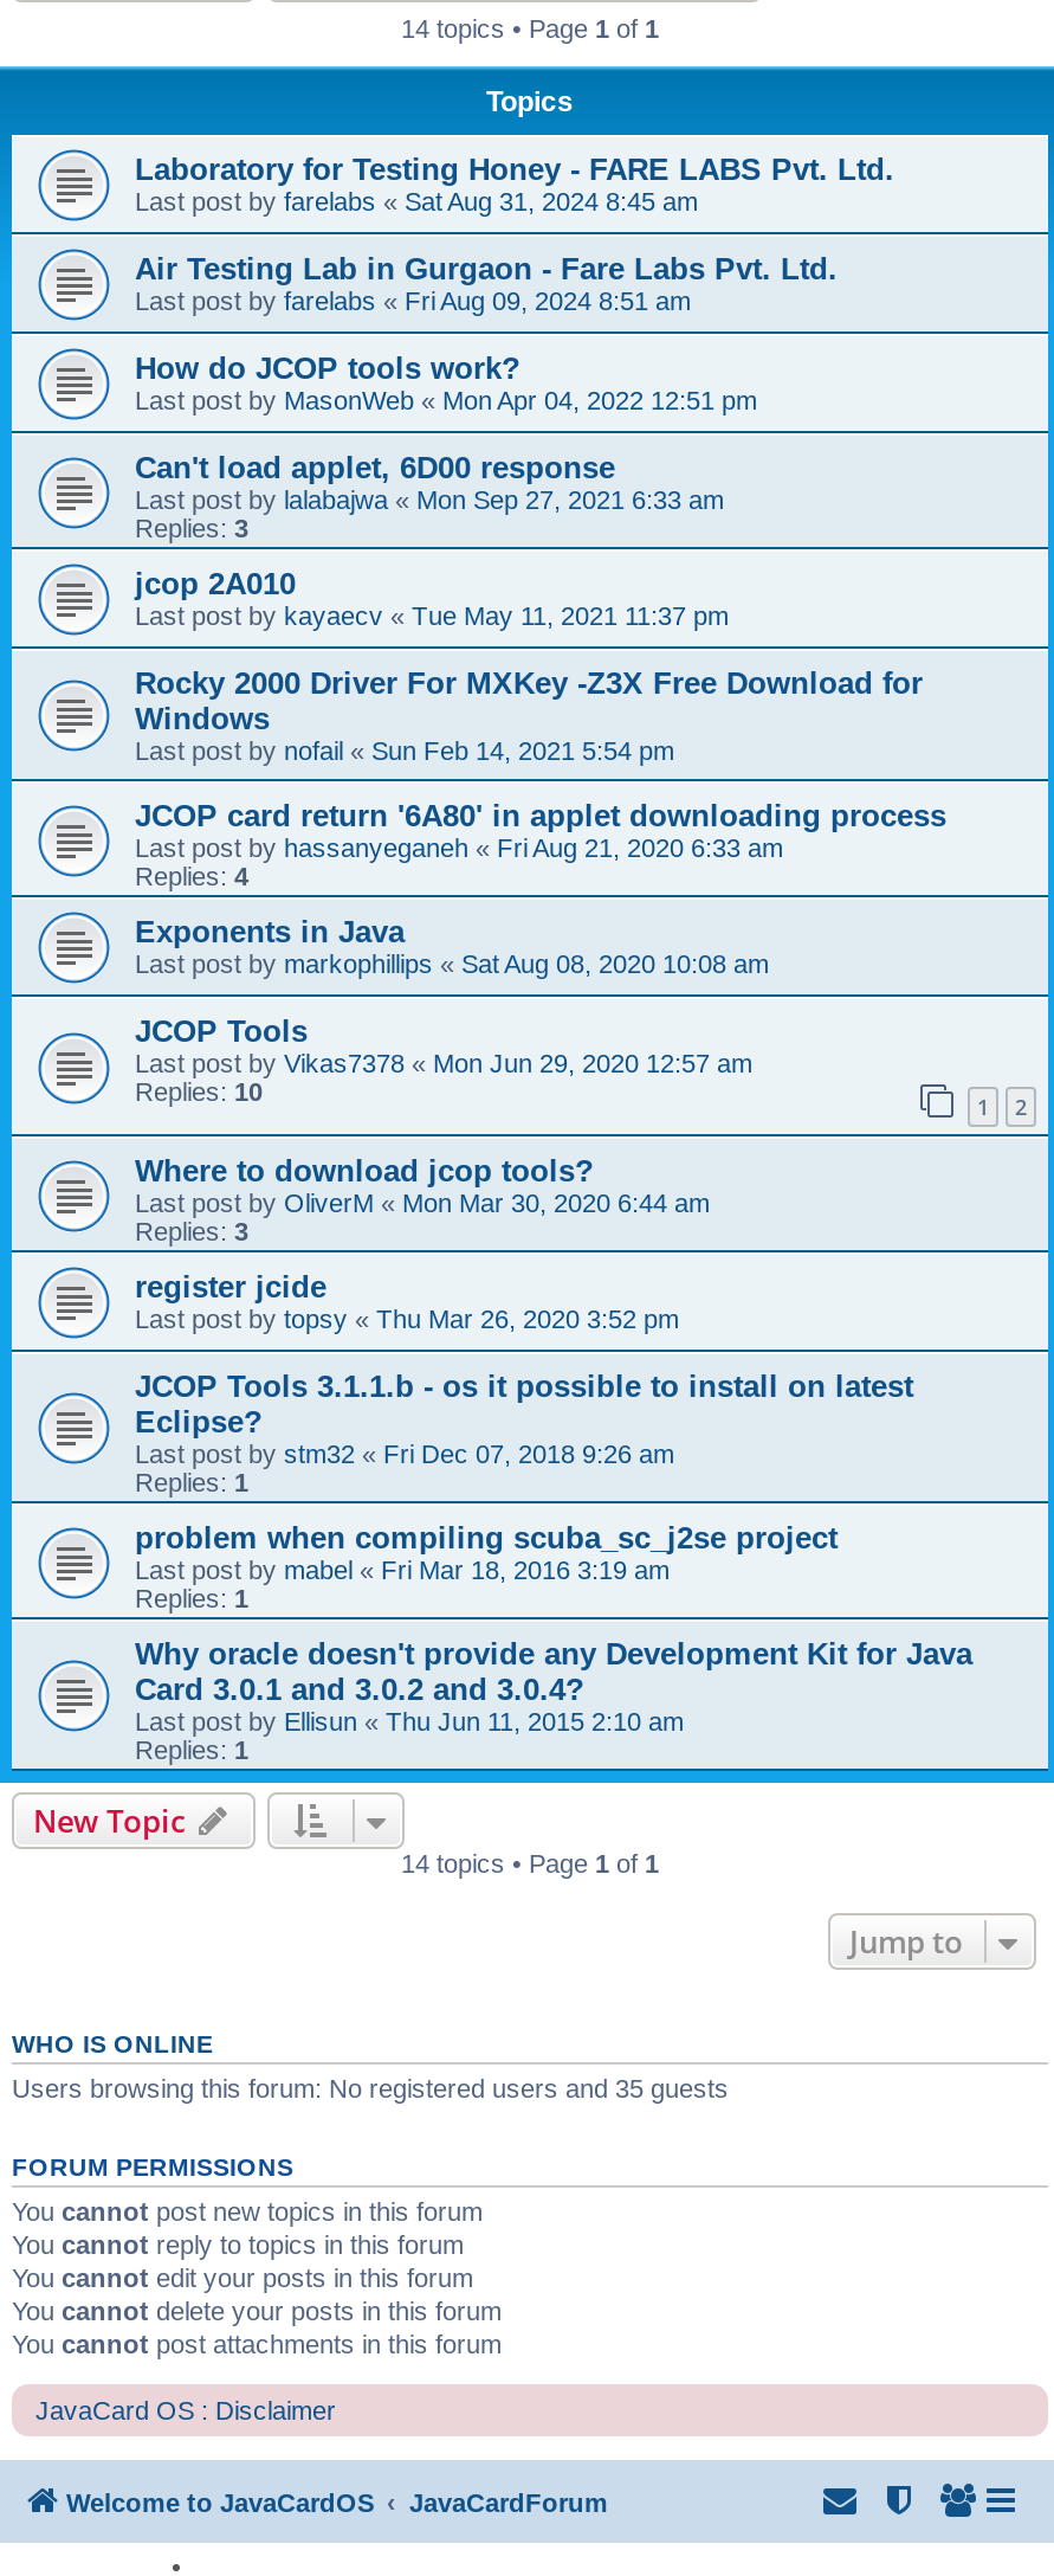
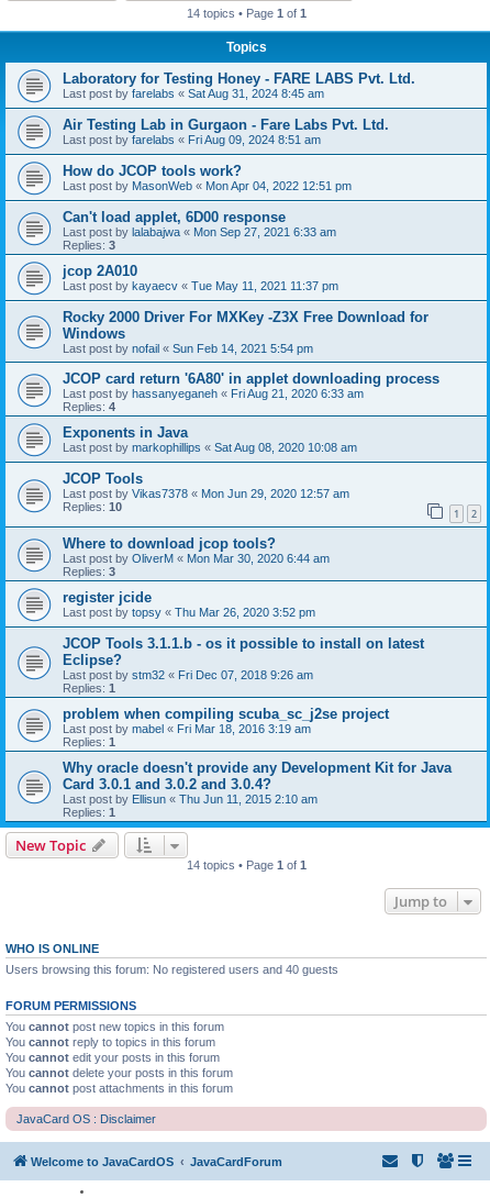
[12,2073,729,2102] Users browsing this forum: No registered users and 35 guests -> [5,962,338,976] Users browsing this forum: No registered users and 40 guests

